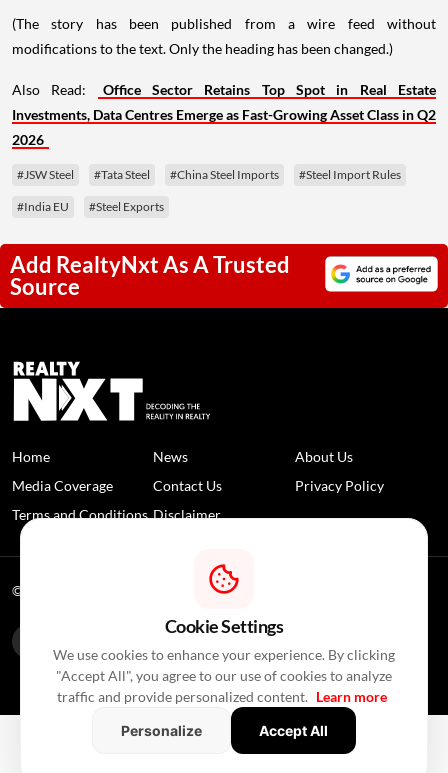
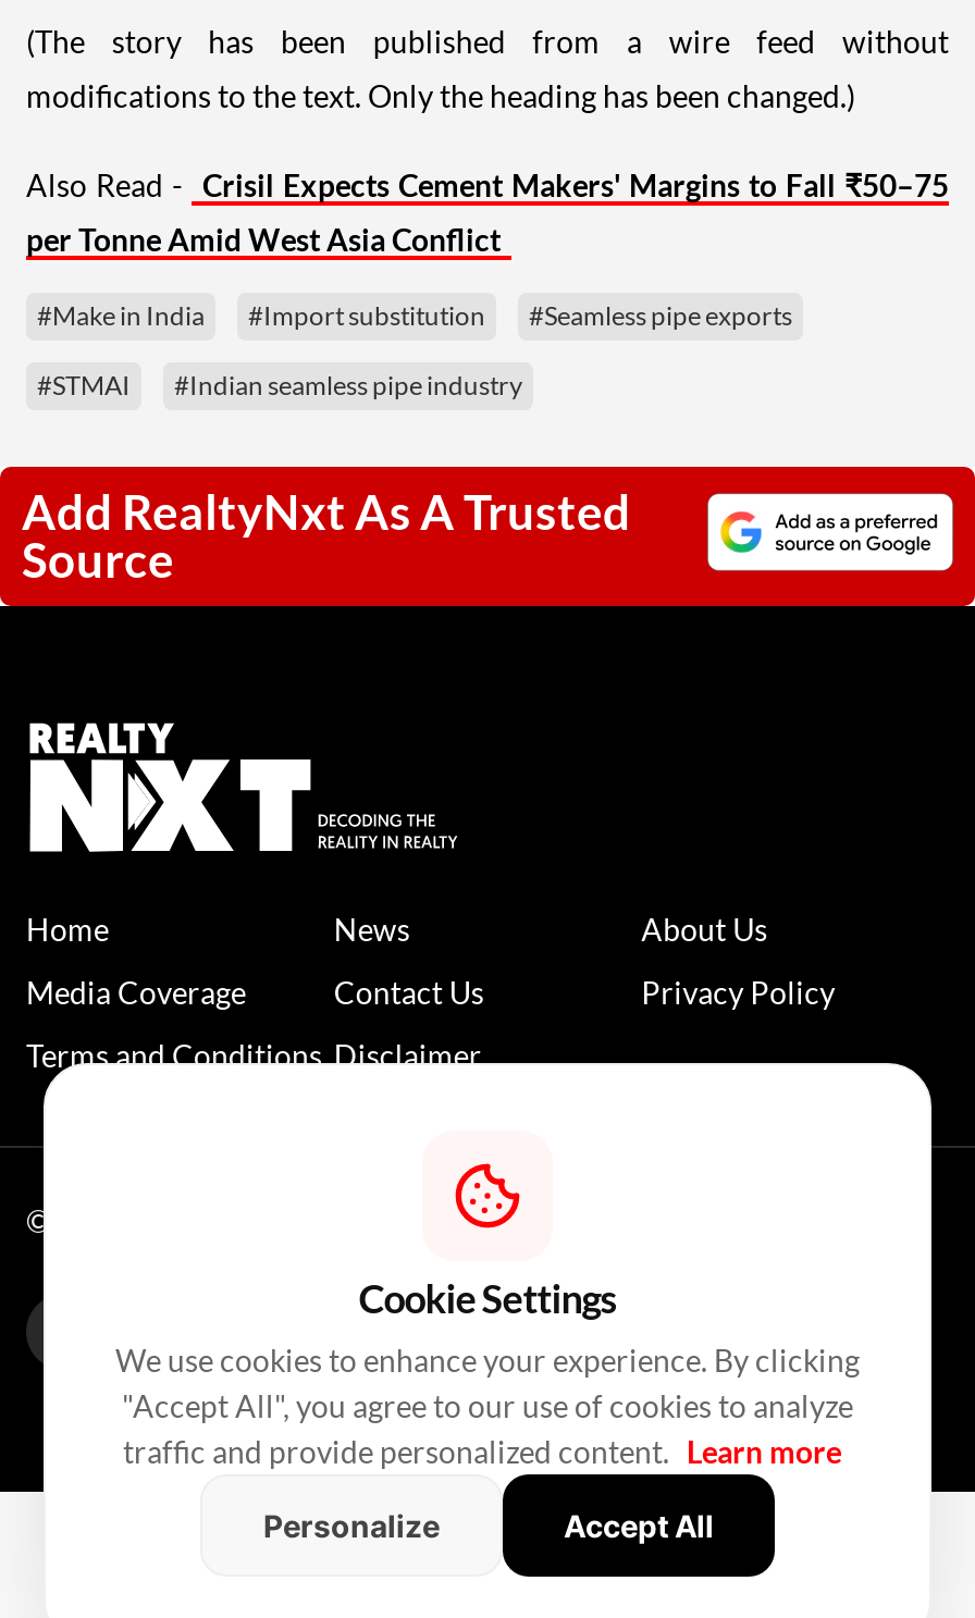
[12,81,436,214] Also Read: Office Sector Retains Top Spot in Real Estate | Investments, Data Centres Emerge as Fast-Growing Asset Class in Q2 | 2026 | #JSW Steel | #Tata Steel | #China Steel Imports | #Steel Import Rules | #India EU | #Steel Exports -> [26,166,949,401] Also Read - Crisil Expects Cement Makers' Margins to Fall ₹50–75 | per Tonne Amid West Asia Conflict | #Make in India | #Import substitution | #Seamless pipe exports | #STMAI | #Indian seamless pipe industry

